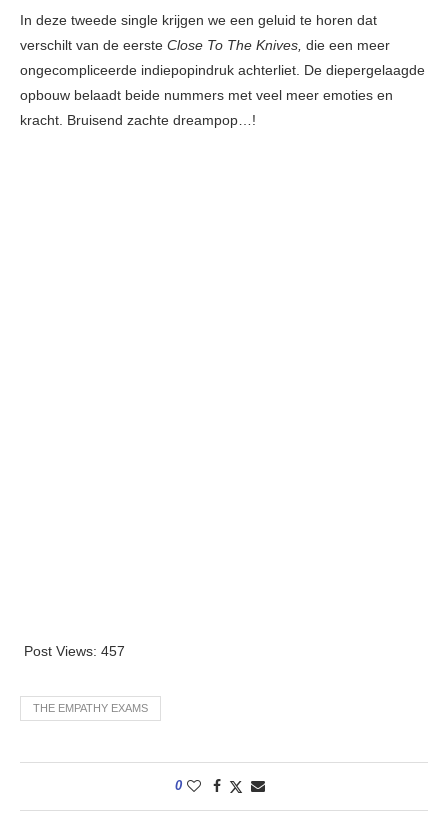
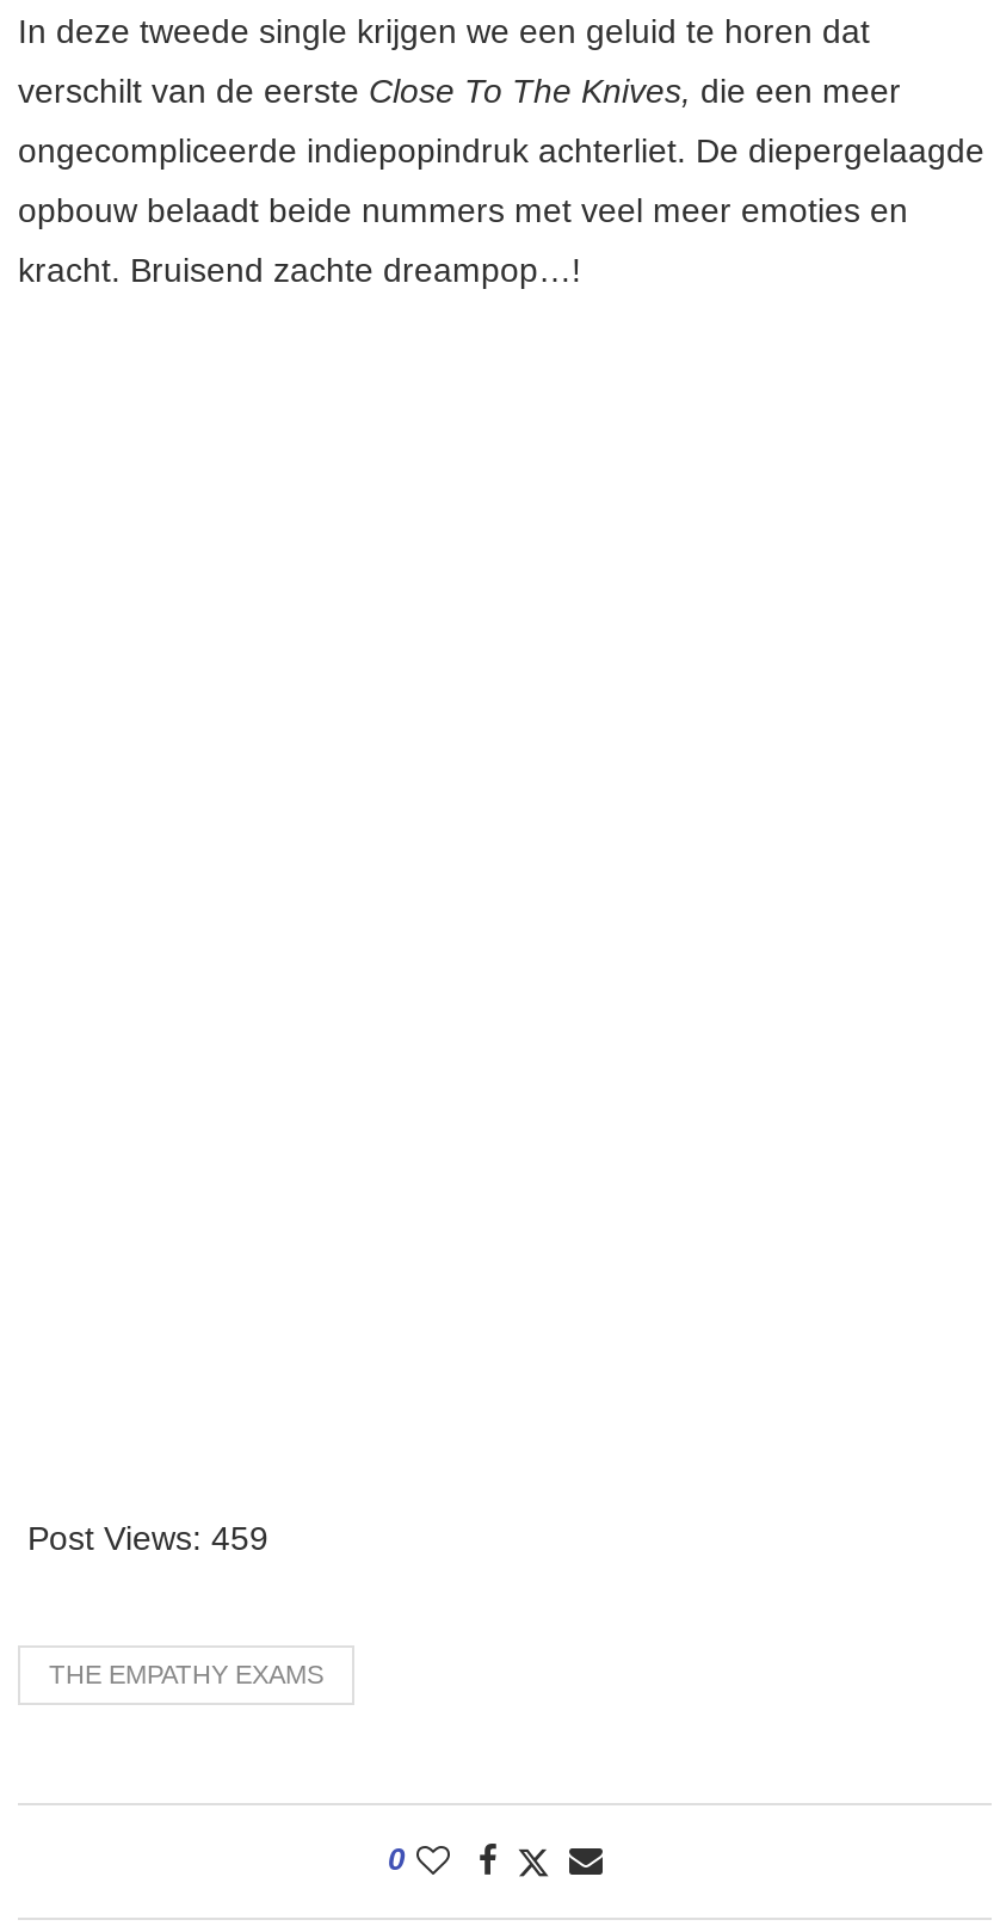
[24,643,125,659] Post Views: 457 -> [27,1520,268,1558] Post Views: 459

